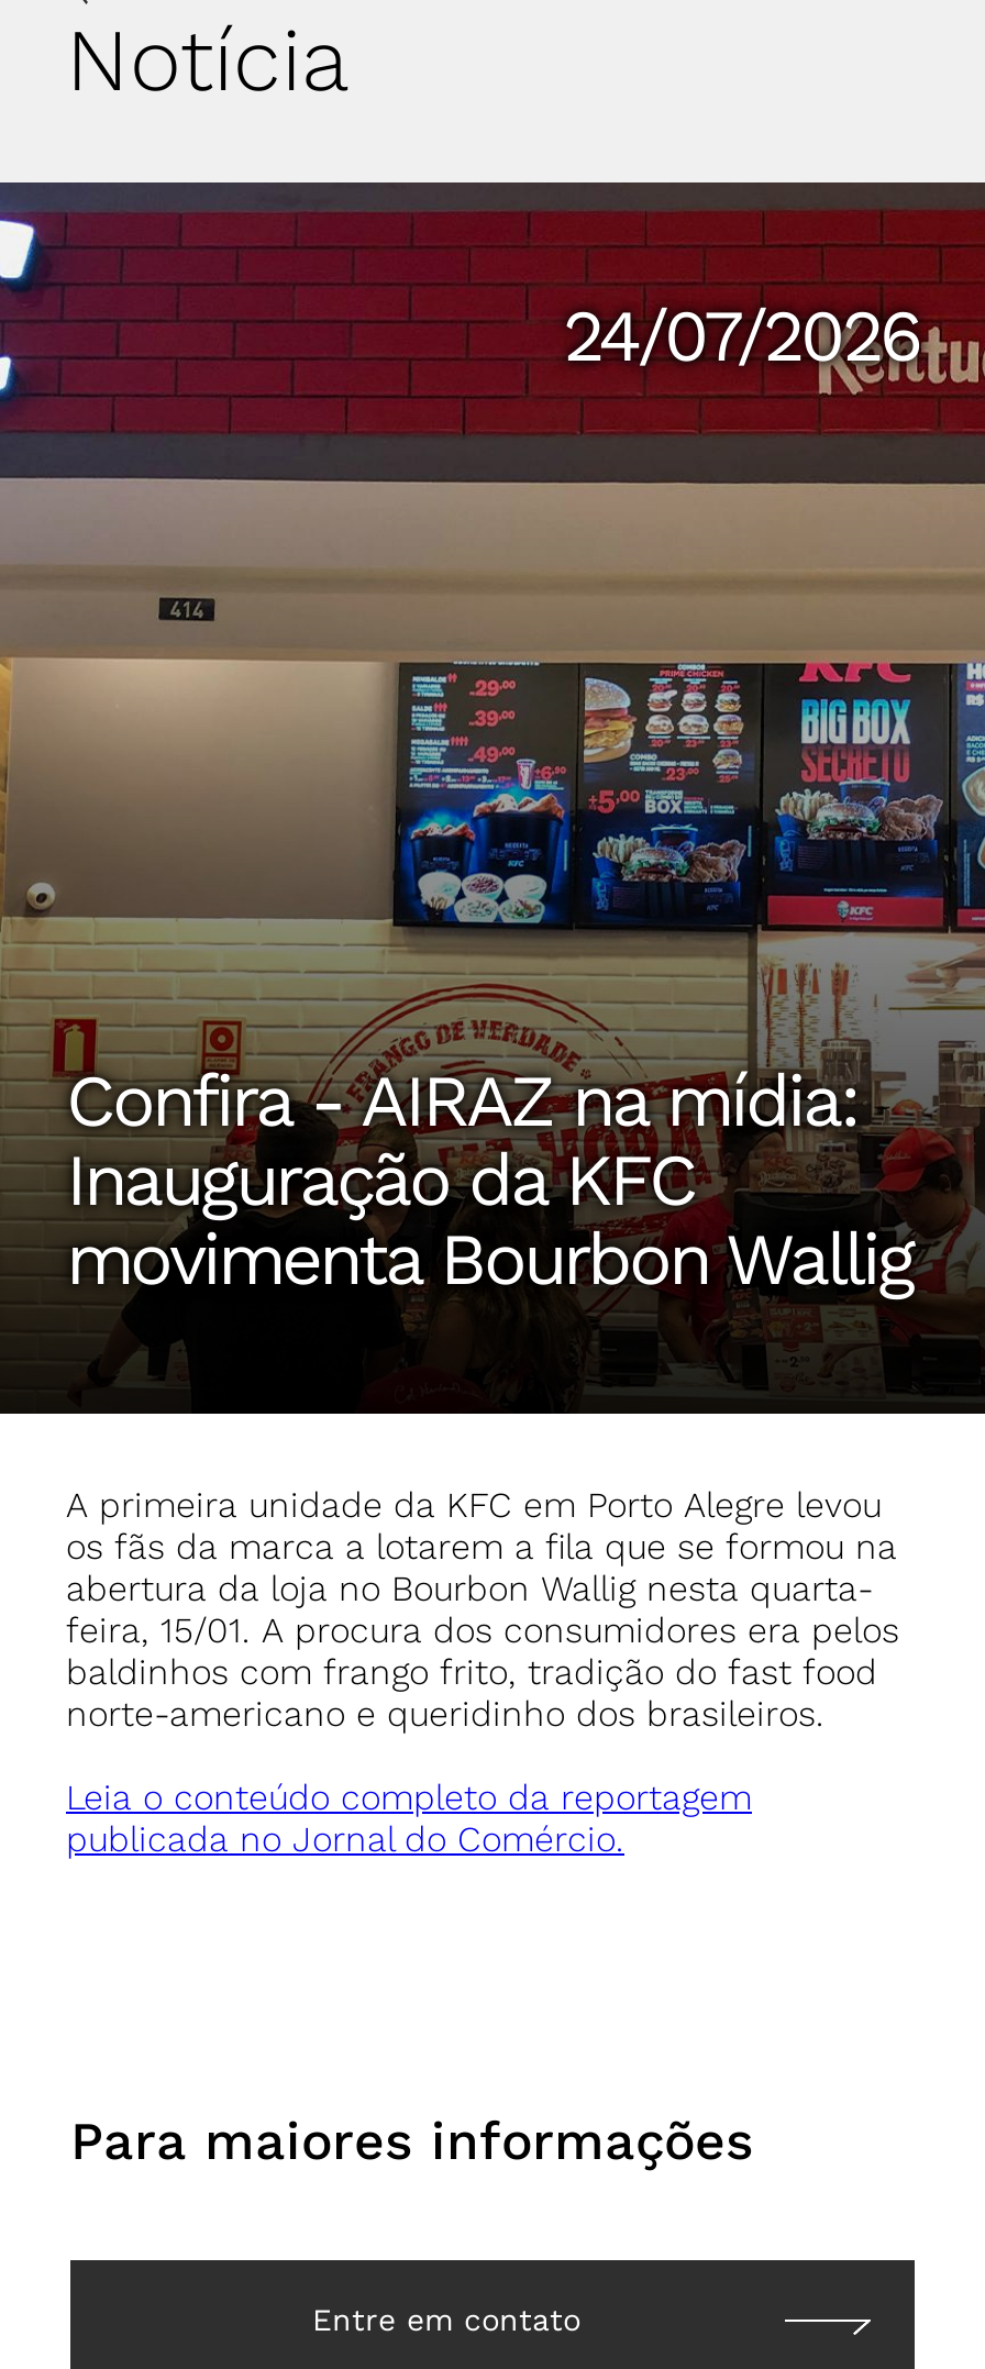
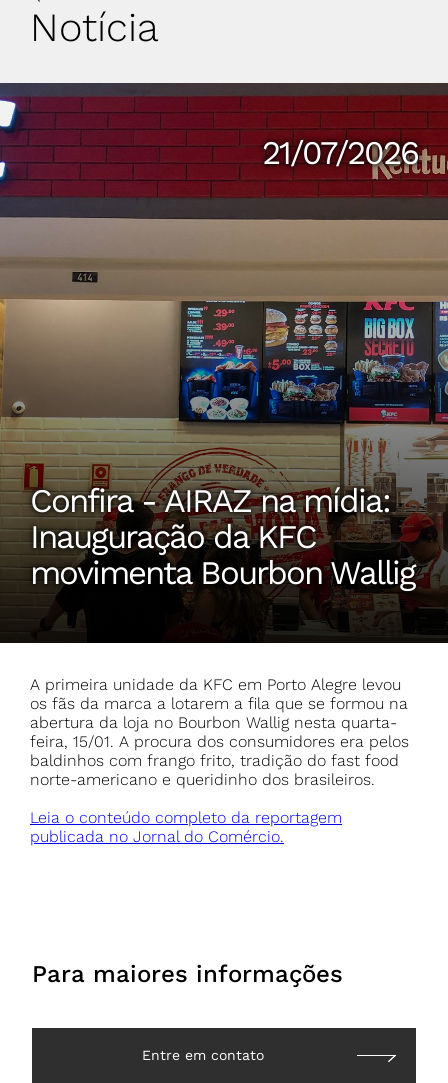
[563,292,919,378] 24/07/2026 -> [262,133,418,172] 21/07/2026

